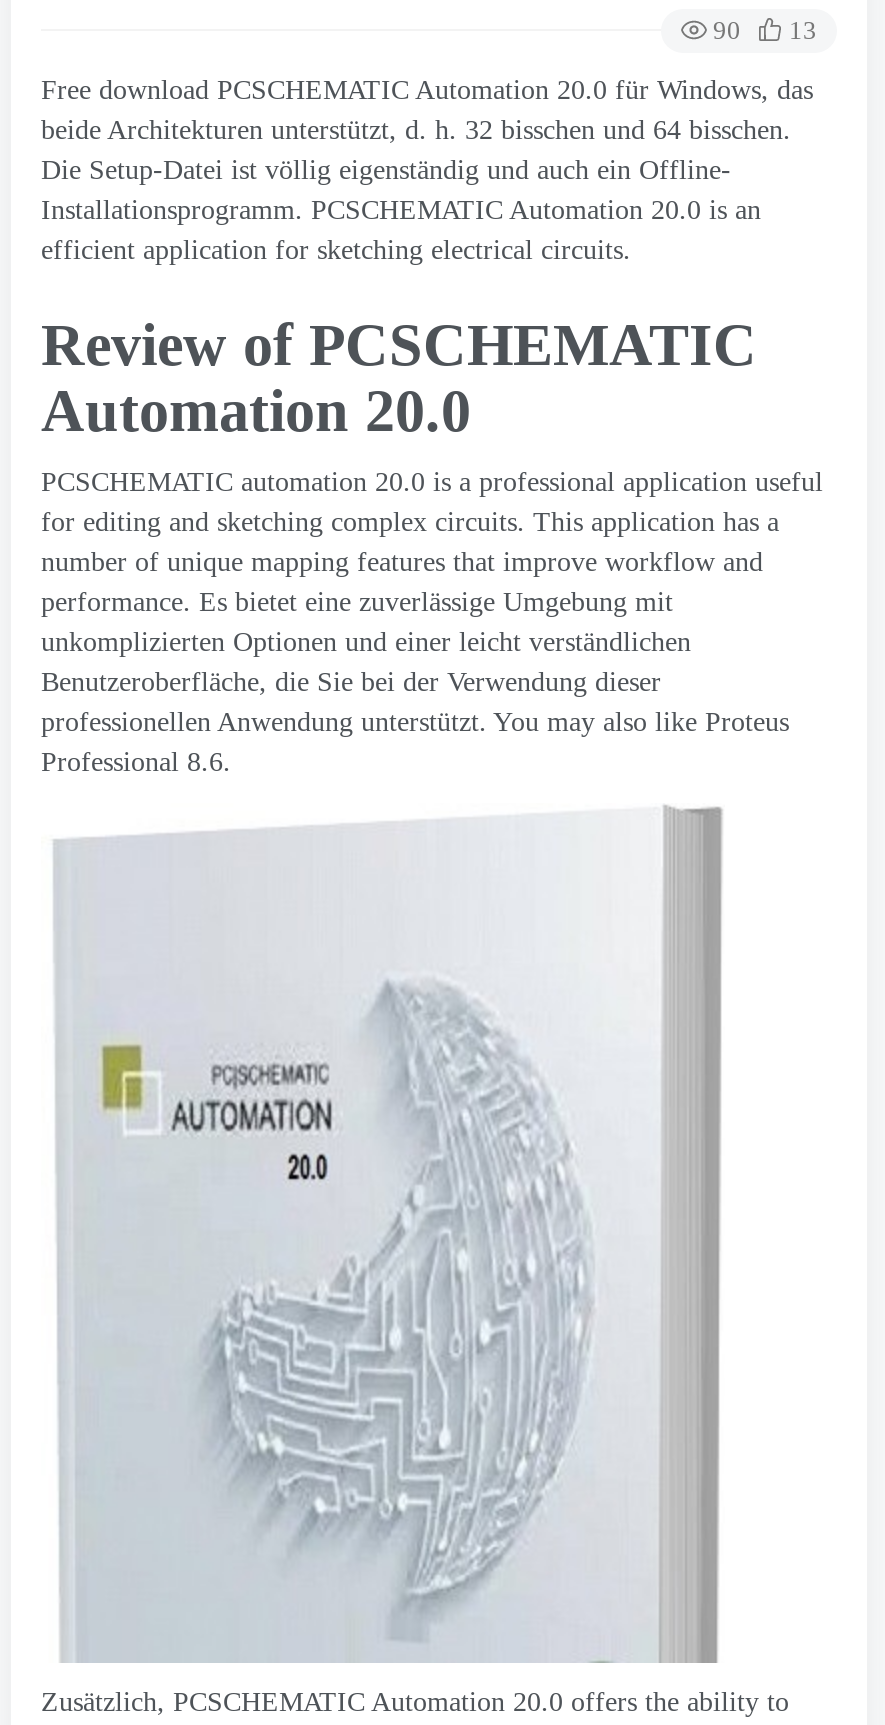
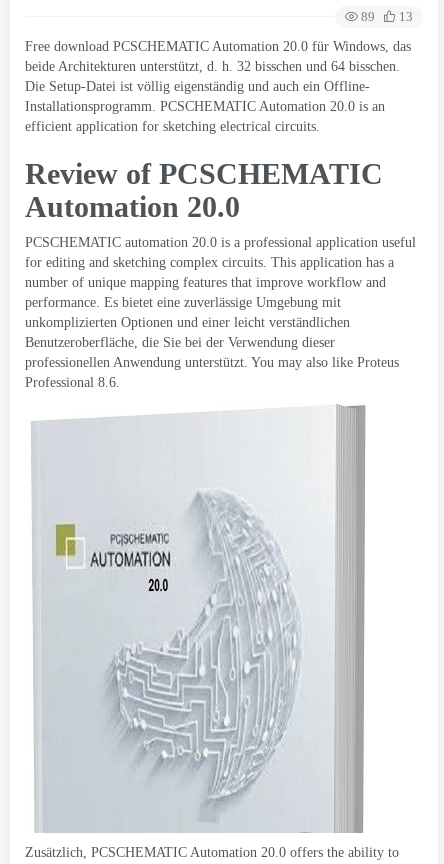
[713,15,817,45] 90 13 -> [361,9,413,24] 89 13

